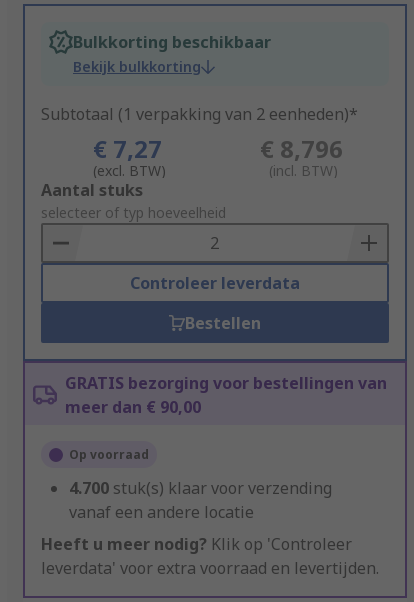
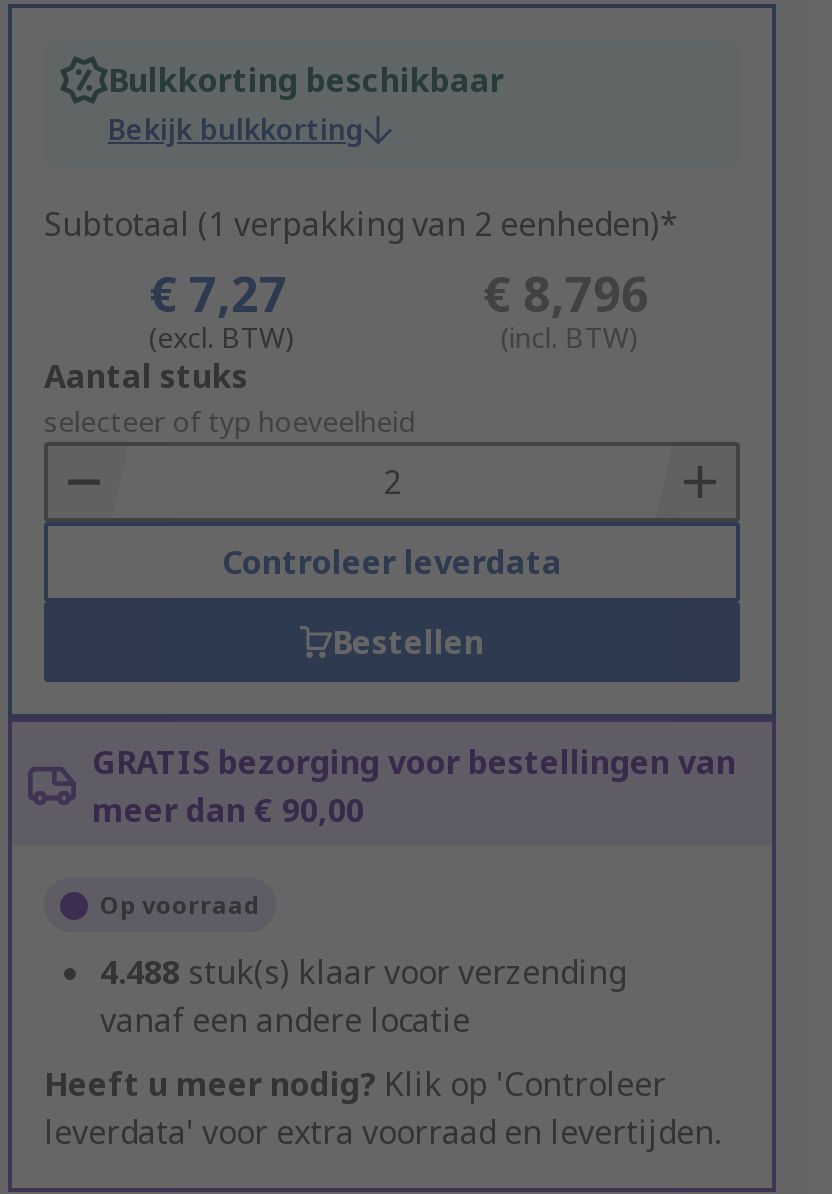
[69,477,332,499] 4.700 stuk(s) klaar voor verzending -> [100,951,626,995] 4.488 stuk(s) klaar voor verzending

